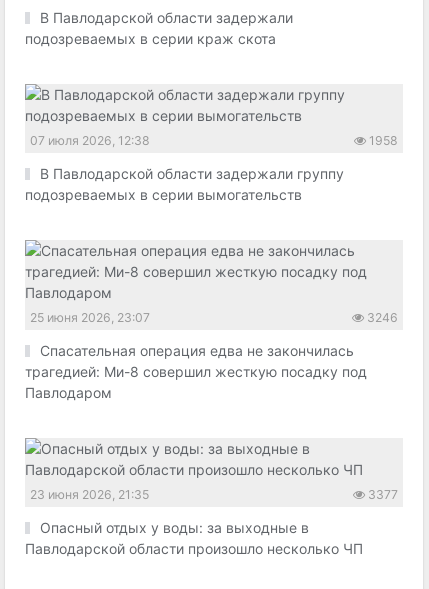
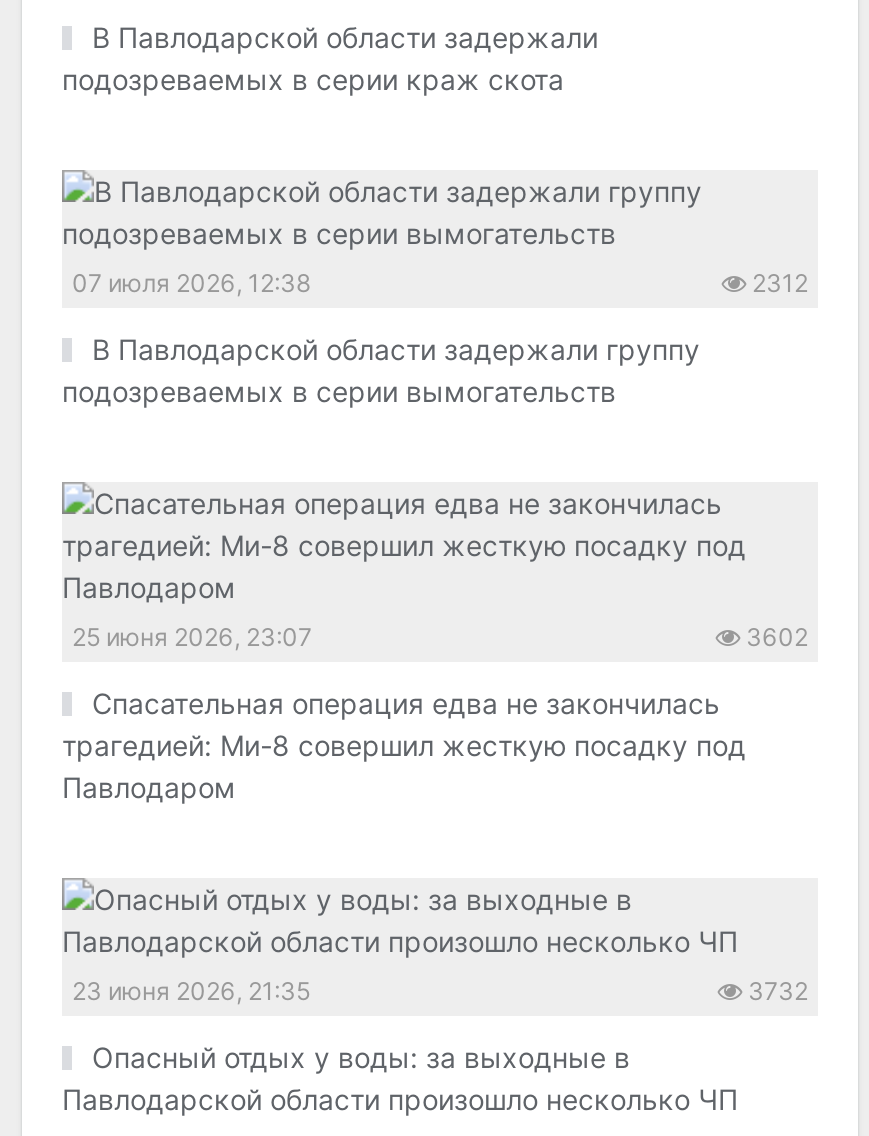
[366,133,398,148] 1958 -> [746,268,808,298] 2312
[364,310,398,325] 3246 -> [740,622,808,652] 3602
[365,487,398,502] 3377 -> [742,976,808,1006] 3732

